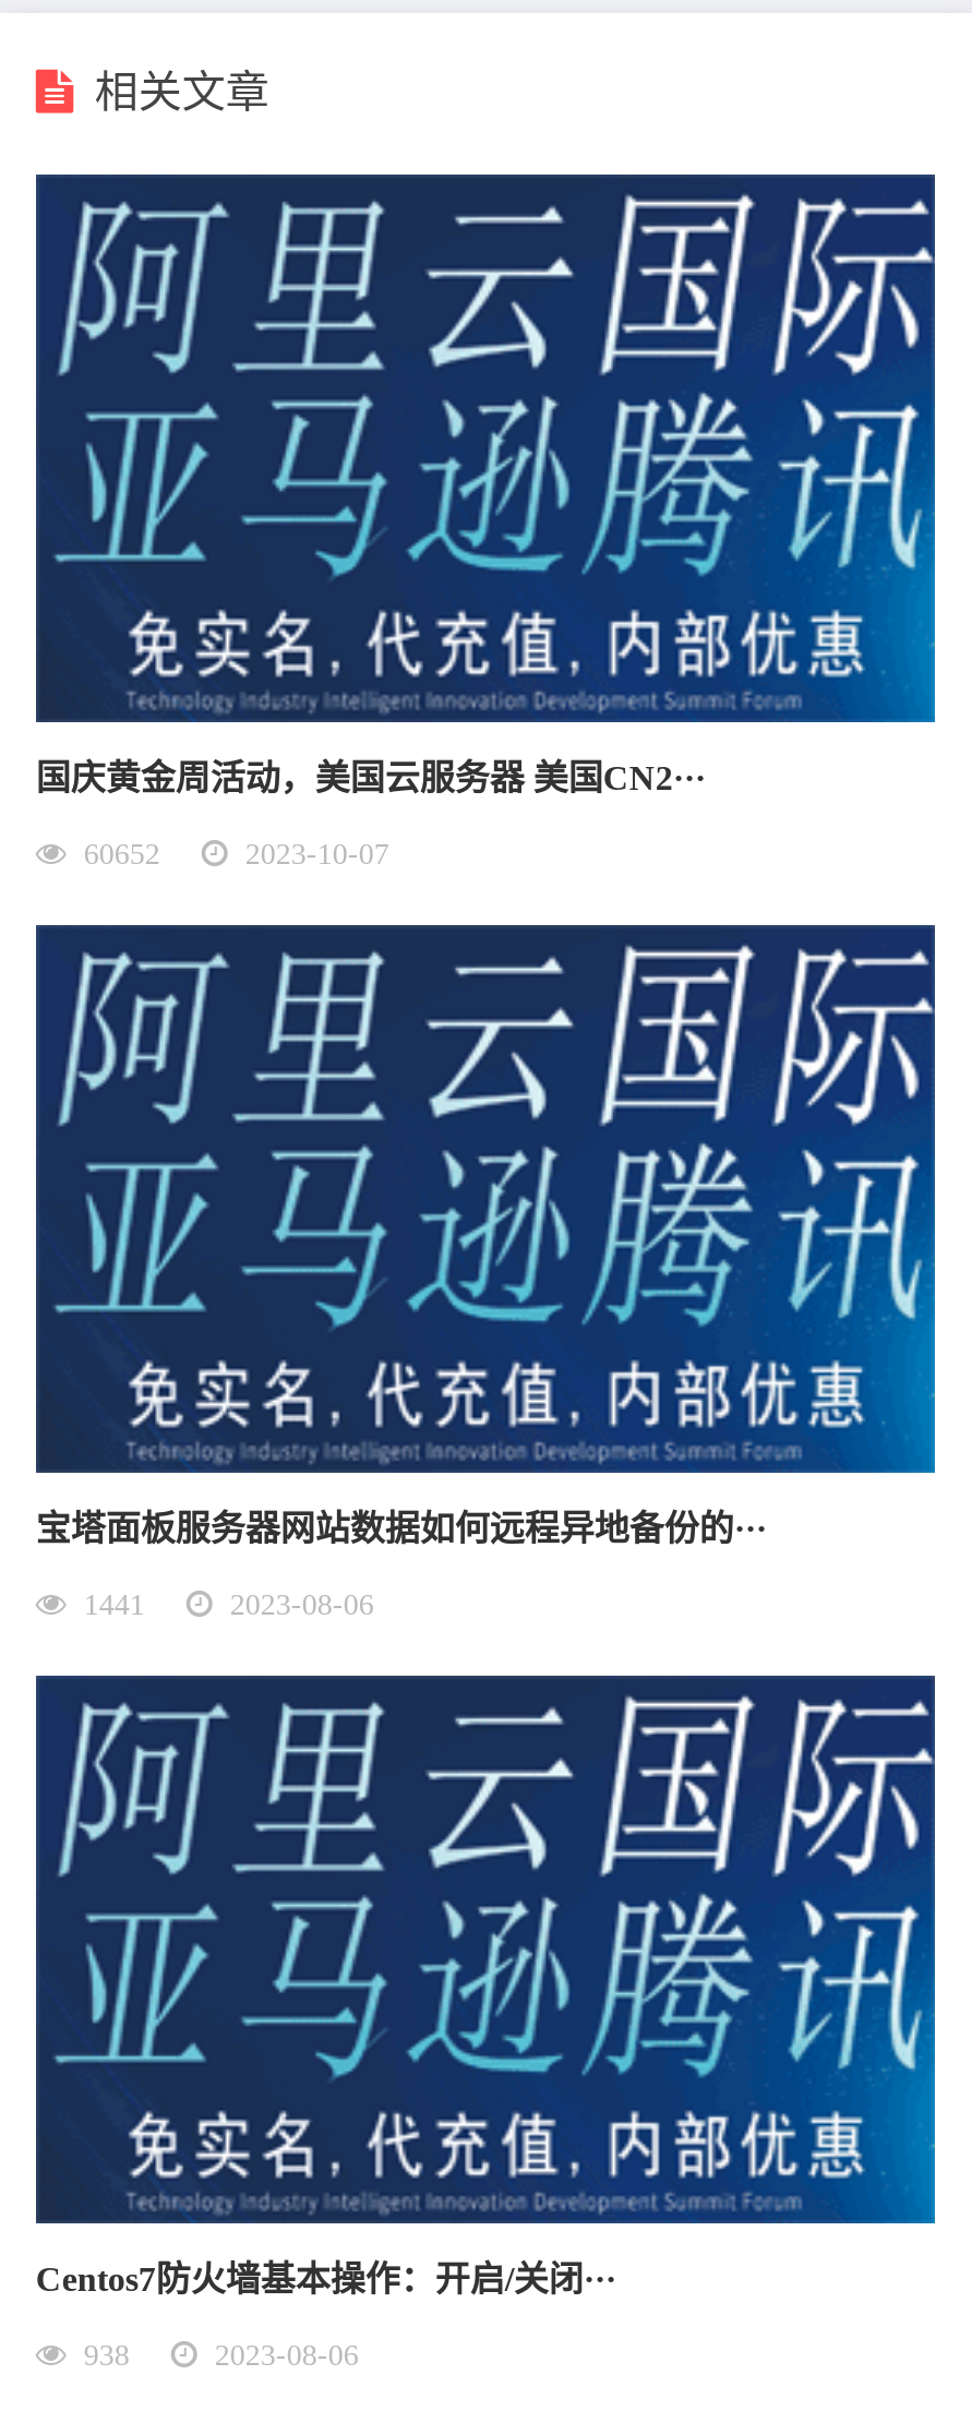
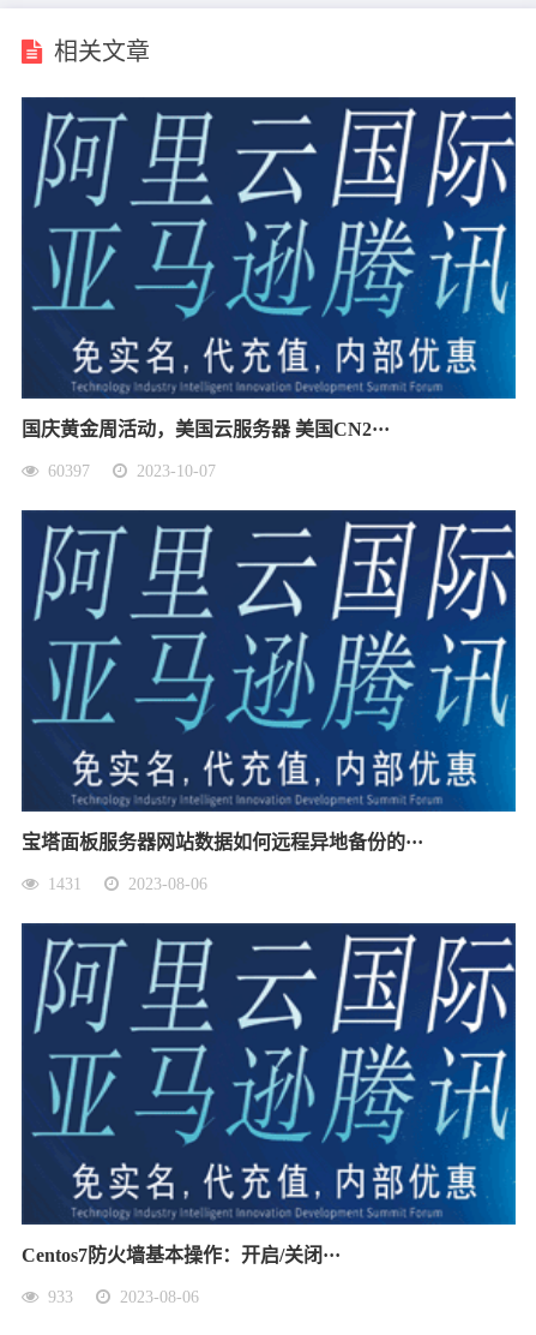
[84,837,160,870] 60652 -> [48,462,90,480] 60397
[84,1588,145,1620] 1441 -> [48,875,81,893] 1431
[84,2338,130,2371] 938 -> [48,1288,73,1306] 933

